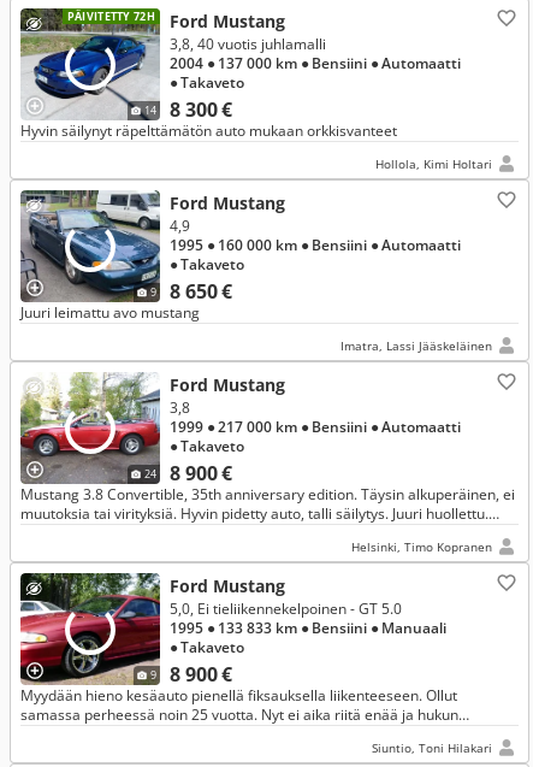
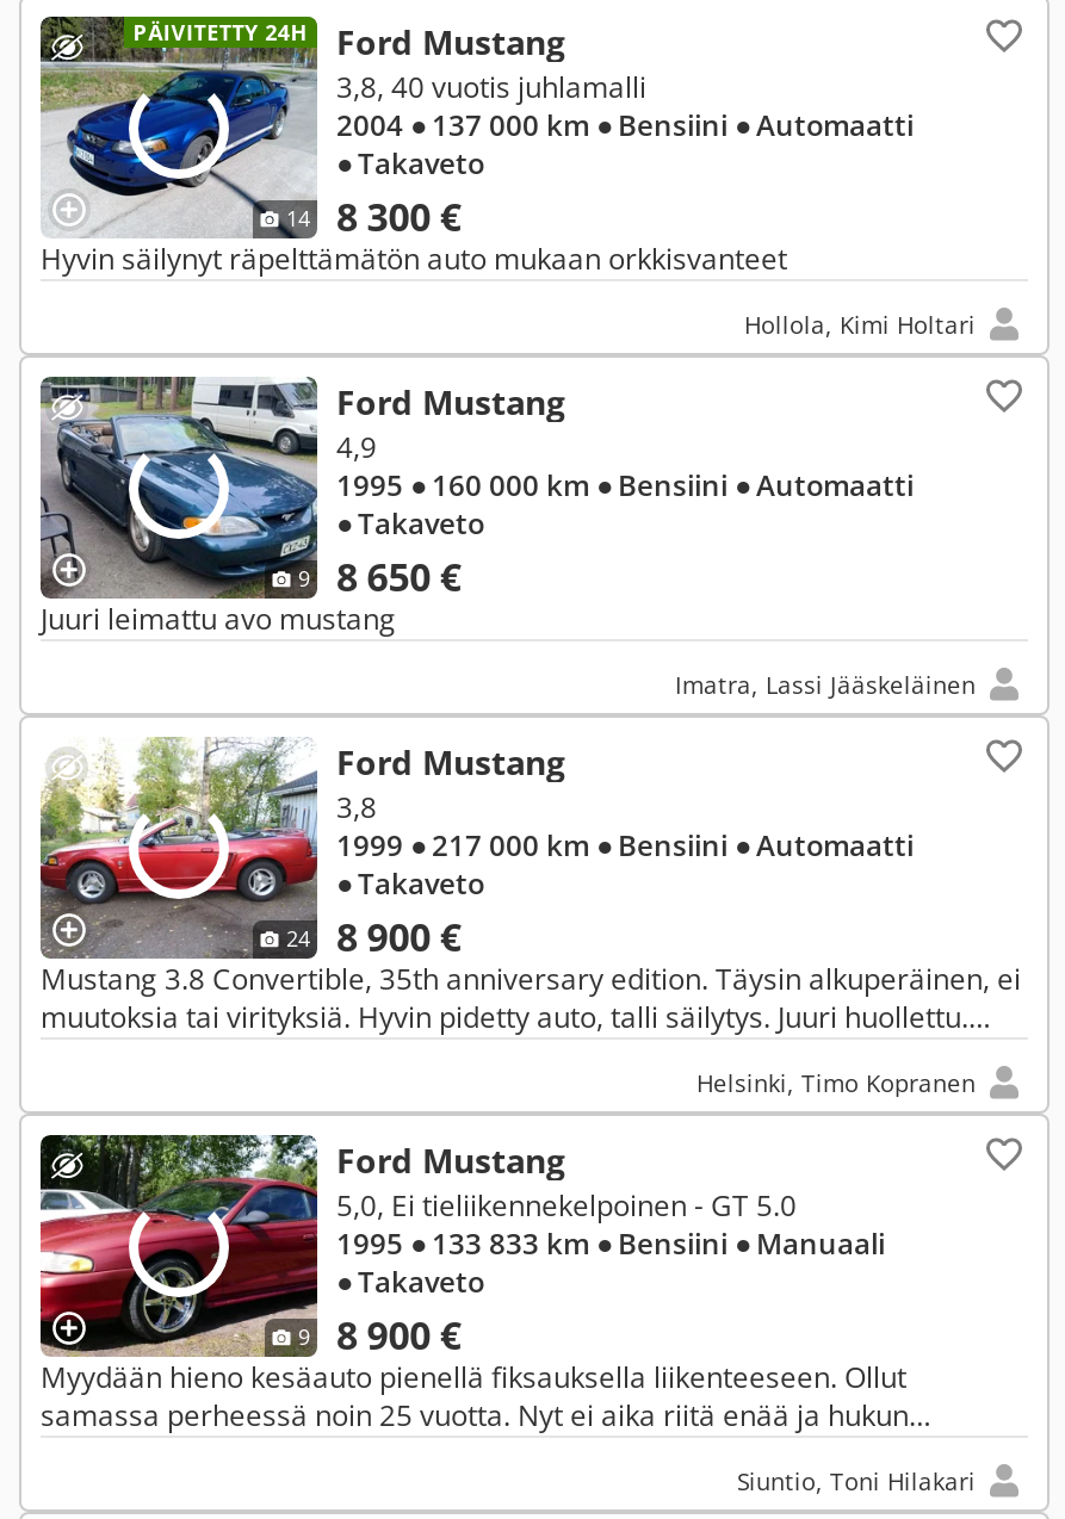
[67,8,285,33] PÄIVITETTY 72H Ford Mustang -> [133,17,565,64] PÄIVITETTY 24H Ford Mustang

